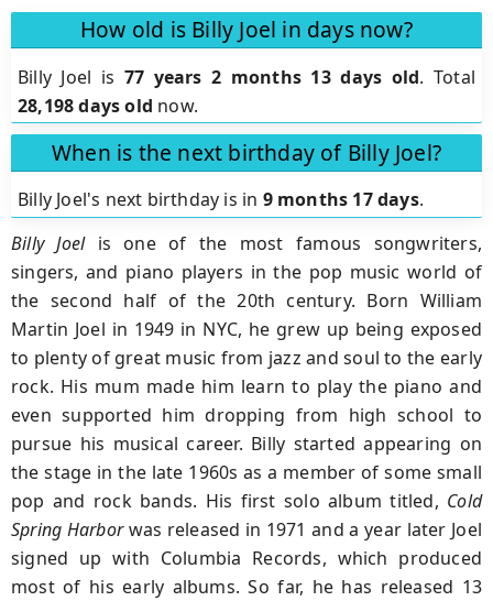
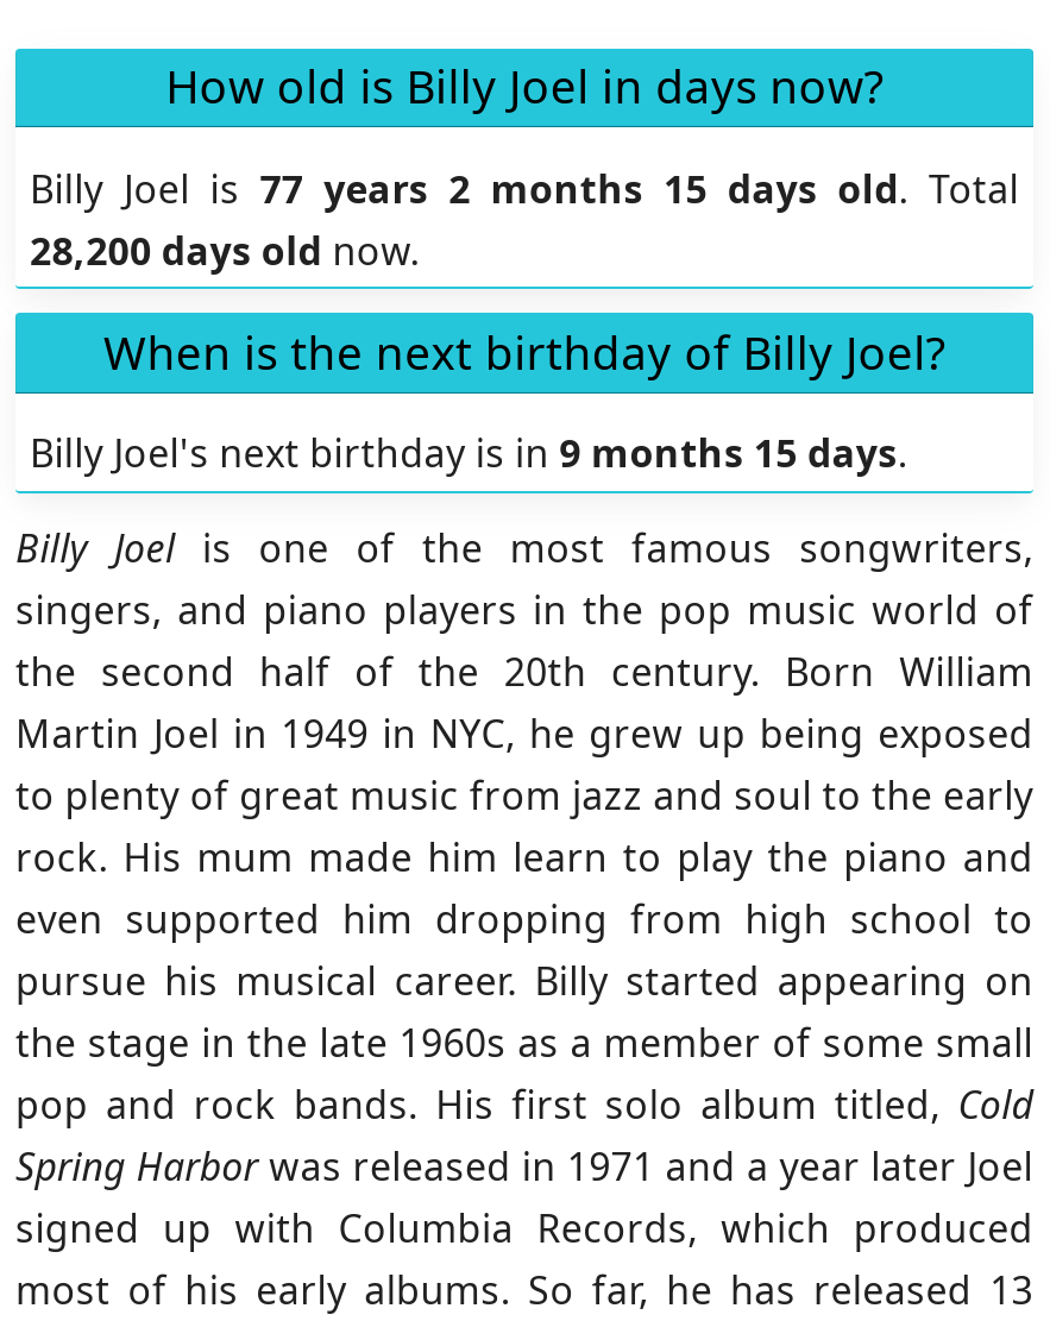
[18,65,475,89] Billy Joel is 77 years 2 months 13 days old. Total -> [30,162,1019,214] Billy Joel is 77 years 2 months 15 days old. Total
[18,93,198,117] 28,198 days old now. -> [30,224,420,276] 28,200 days old now.
[18,187,424,212] Billy Joel's next birthday is in 9 months 17 days. -> [30,427,907,480] Billy Joel's next birthday is in 9 months 15 days.

